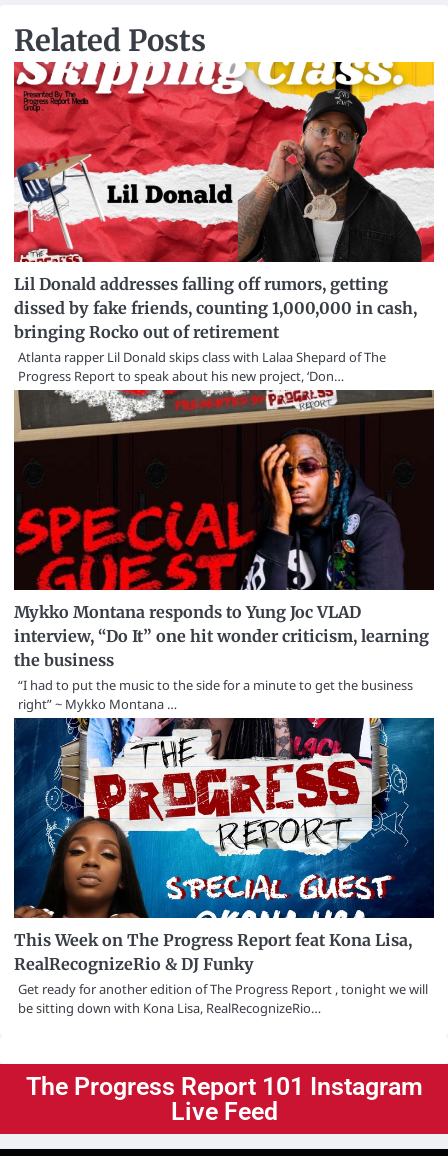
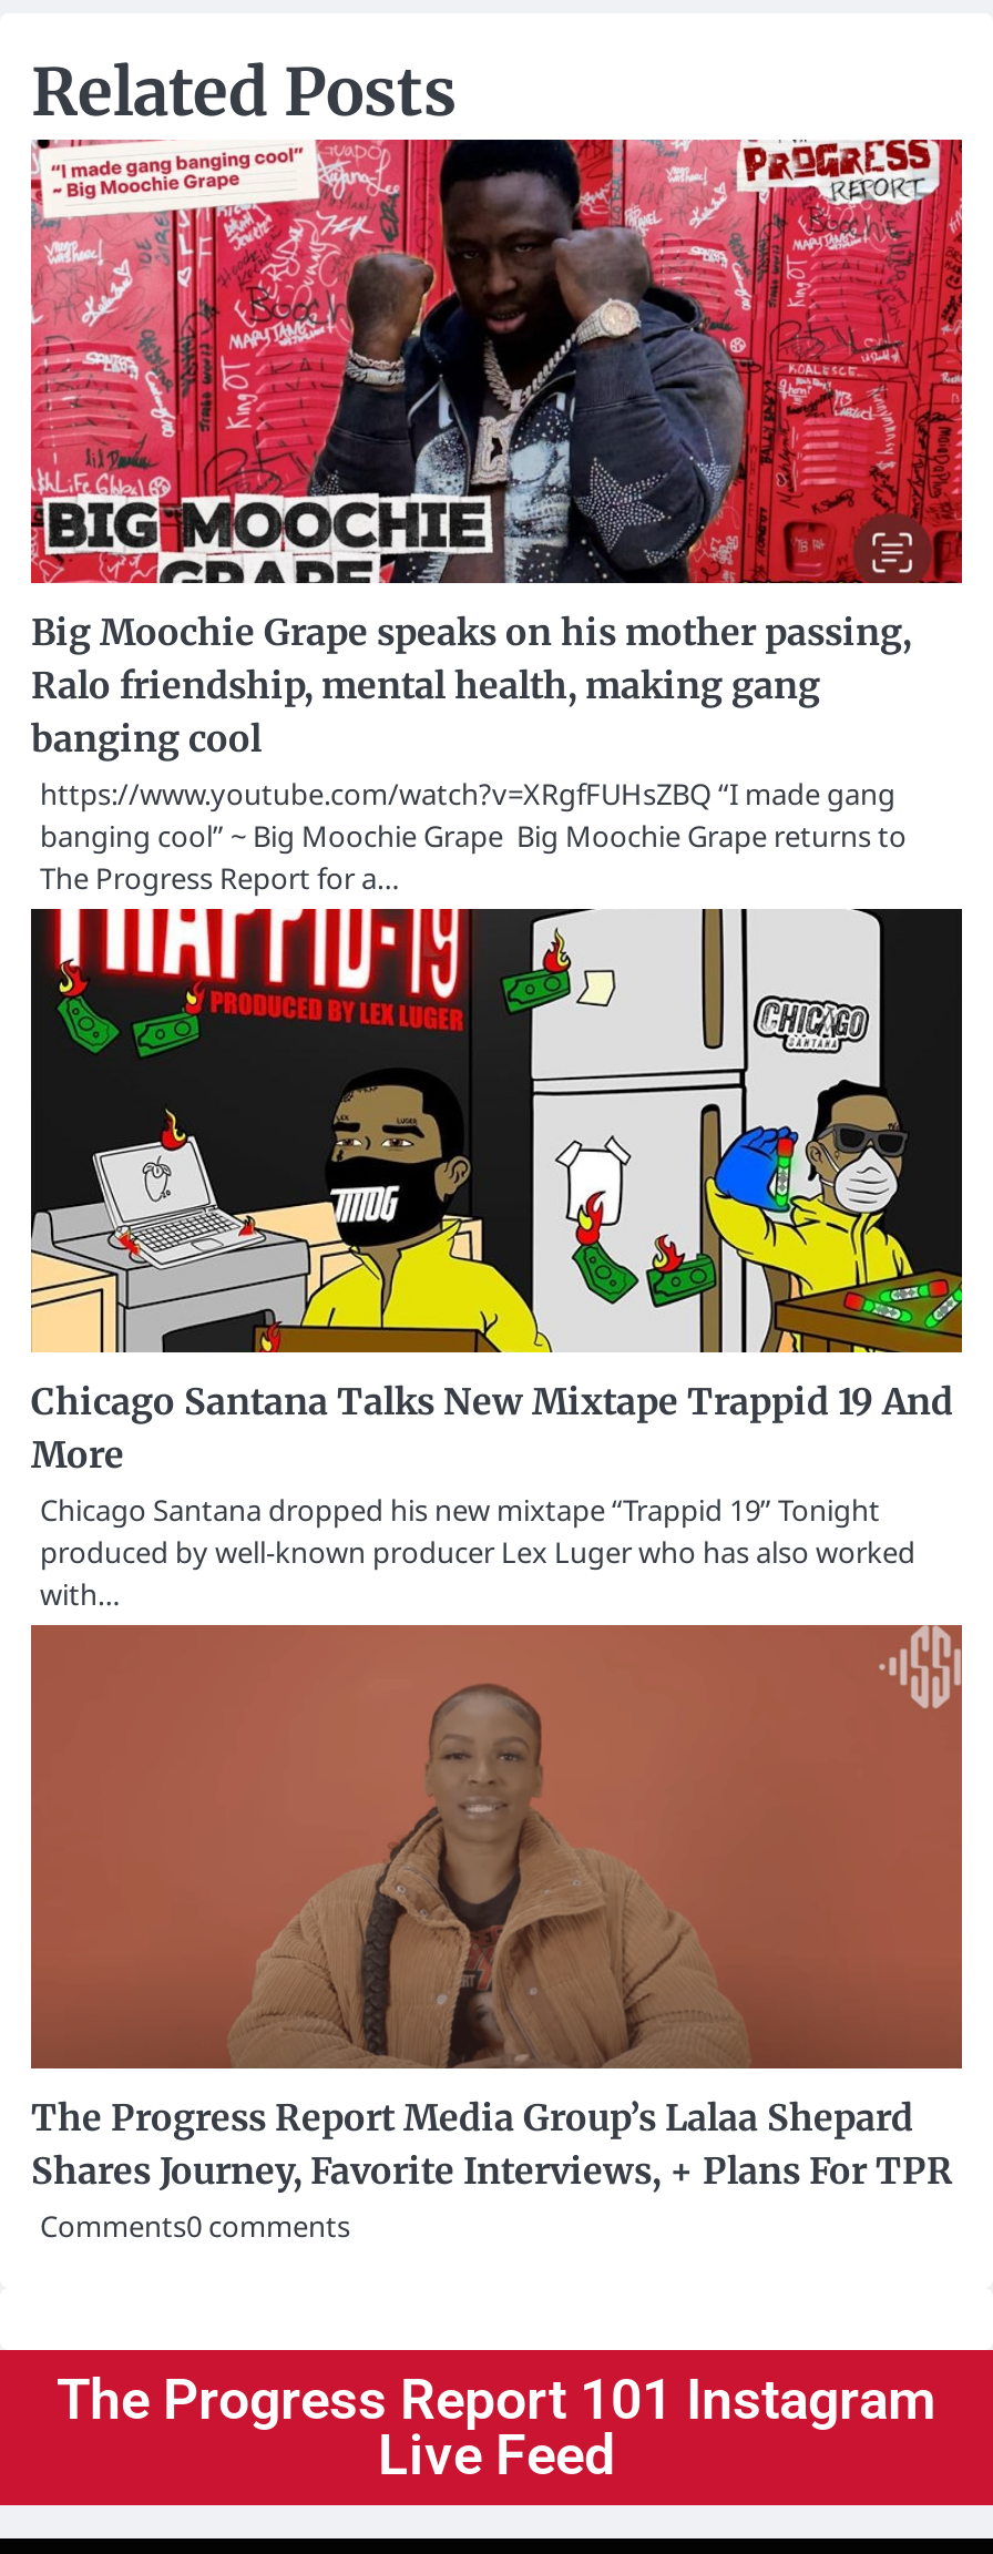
[14,61,435,385] [image] | Lil Donald addresses falling off rumors, getting | dissed by fake friends, counting 1,000,000 in cash, | bringing Rocko out of retirement | Atlanta rapper Lil Donald skips class with Lalaa Shepard of The | Progress Report to speak about his new project, ‘Don… -> [29,137,964,899] [image] | Big Moochie Grape speaks on his mother passing, | Ralo friendship, mental health, making gang | banging cool | https://www.youtube.com/watch?v=XRgfFUHsZBQ “I made gang | banging cool” ~ Big Moochie Grape Big Moochie Grape returns to | The Progress Report for a…
[13,389,435,713] [image] | Mykko Montana responds to Yung Joc VLAD | interview, “Do It” one hit wonder criticism, learning | the business | “I had to put the music to the side for a minute to get the business | right” ~ Mykko Montana … -> [29,867,964,1615] [image] | Chicago Santana Talks New Mixtape Trappid 19 And | More | Chicago Santana dropped his new mixtape “Trappid 19” Tonight | produced by well-known producer Lex Luger who has also worked | with…
[13,717,435,1017] [image] | This Week on The Progress Report feat Kona Lisa, | RealRecognizeRio & DJ Funky | Get ready for another edition of The Progress Report , tonight we will | be sitting down with Kona Lisa, RealRecognizeRio… -> [29,1594,964,2247] [image] | The Progress Report Media Group’s Lalaa Shepard | Shares Journey, Favorite Interviews, + Plans For TPR | Comments0 comments

